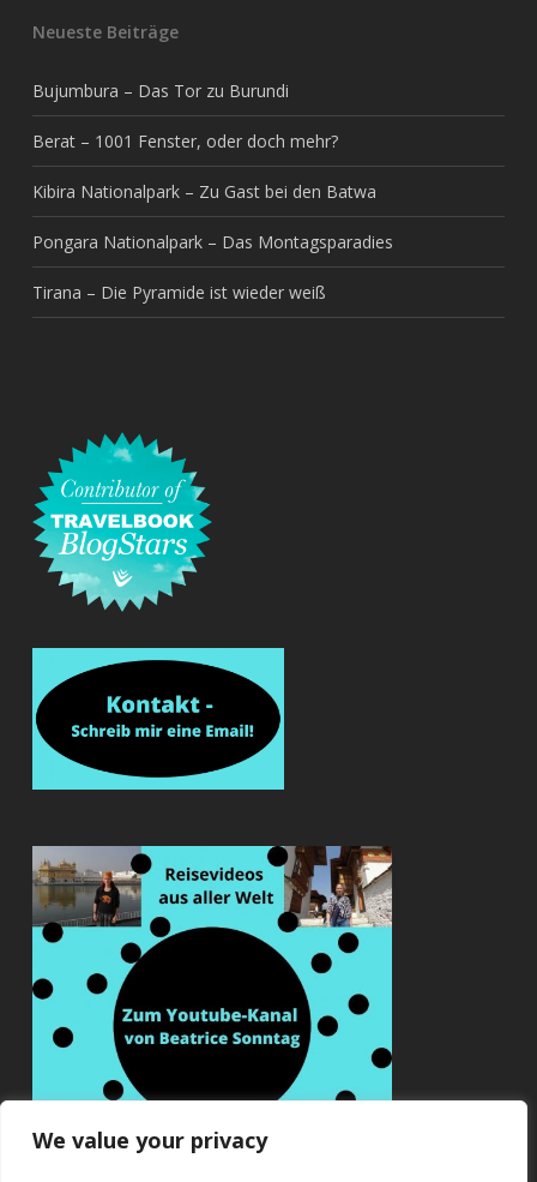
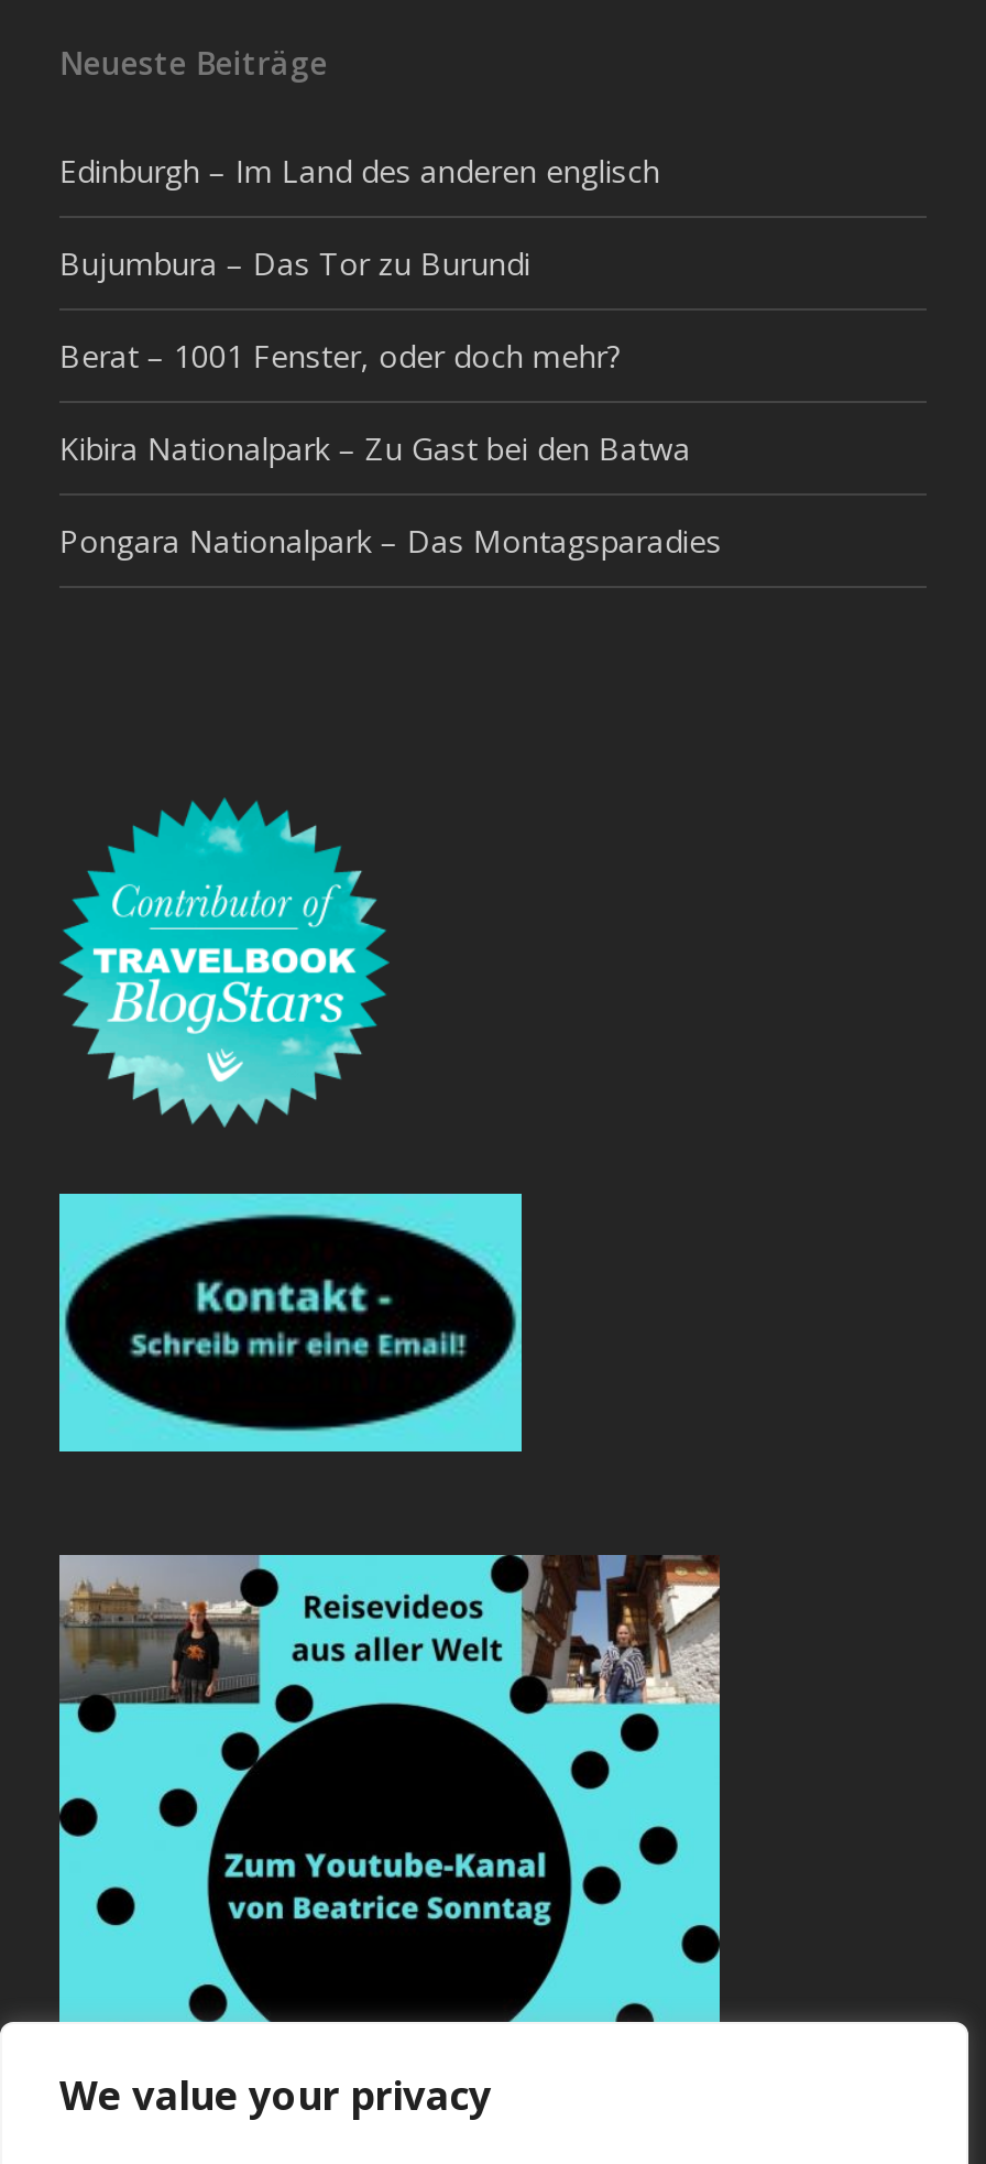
none -> [59,150,660,191] Edinburgh – Im Land des anderen englisch
moved [32,79,393,253] -> [59,242,722,561]: Bujumbura – Das Tor zu Burundi | Berat – 1001 Fenster, oder doch mehr? | Kibira Nationalpark – Zu Gast bei den Batwa | Pongara Nationalpark – Das Montagsparadies
[32,281,326,303] Tirana – Die Pyramide ist wieder weiß -> none

